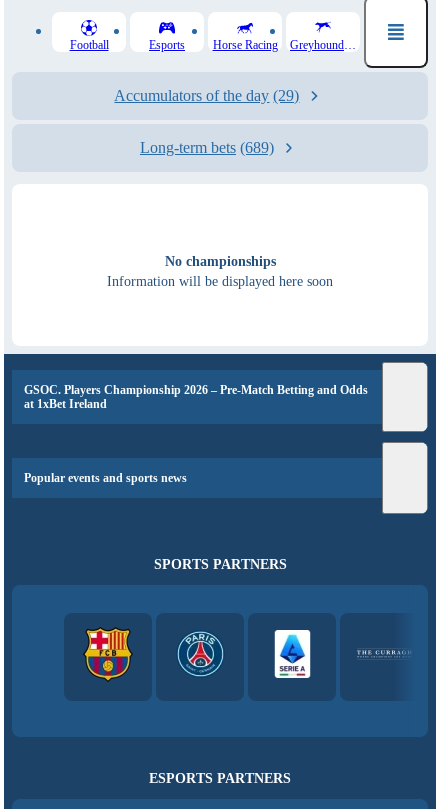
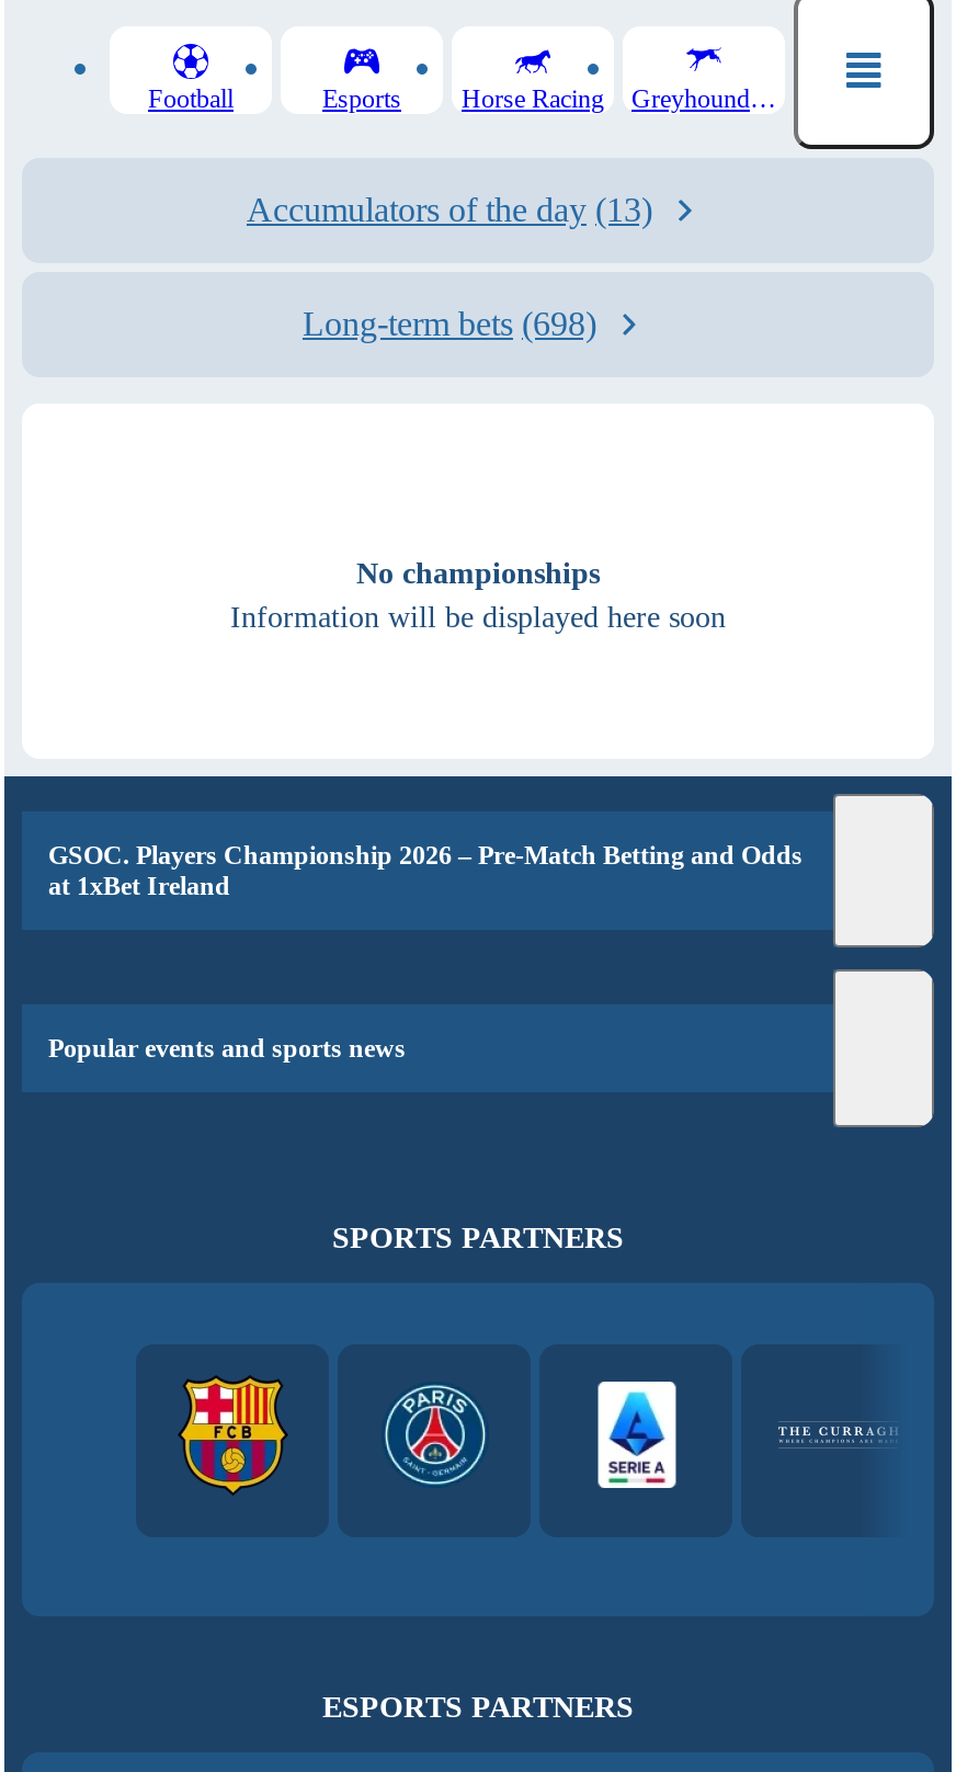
[114,87,299,104] Accumulators of the day (29) -> [247,191,652,228] Accumulators of the day (13)
[140,139,274,156] Long-term bets (689) -> [303,305,596,342] Long-term bets (698)

